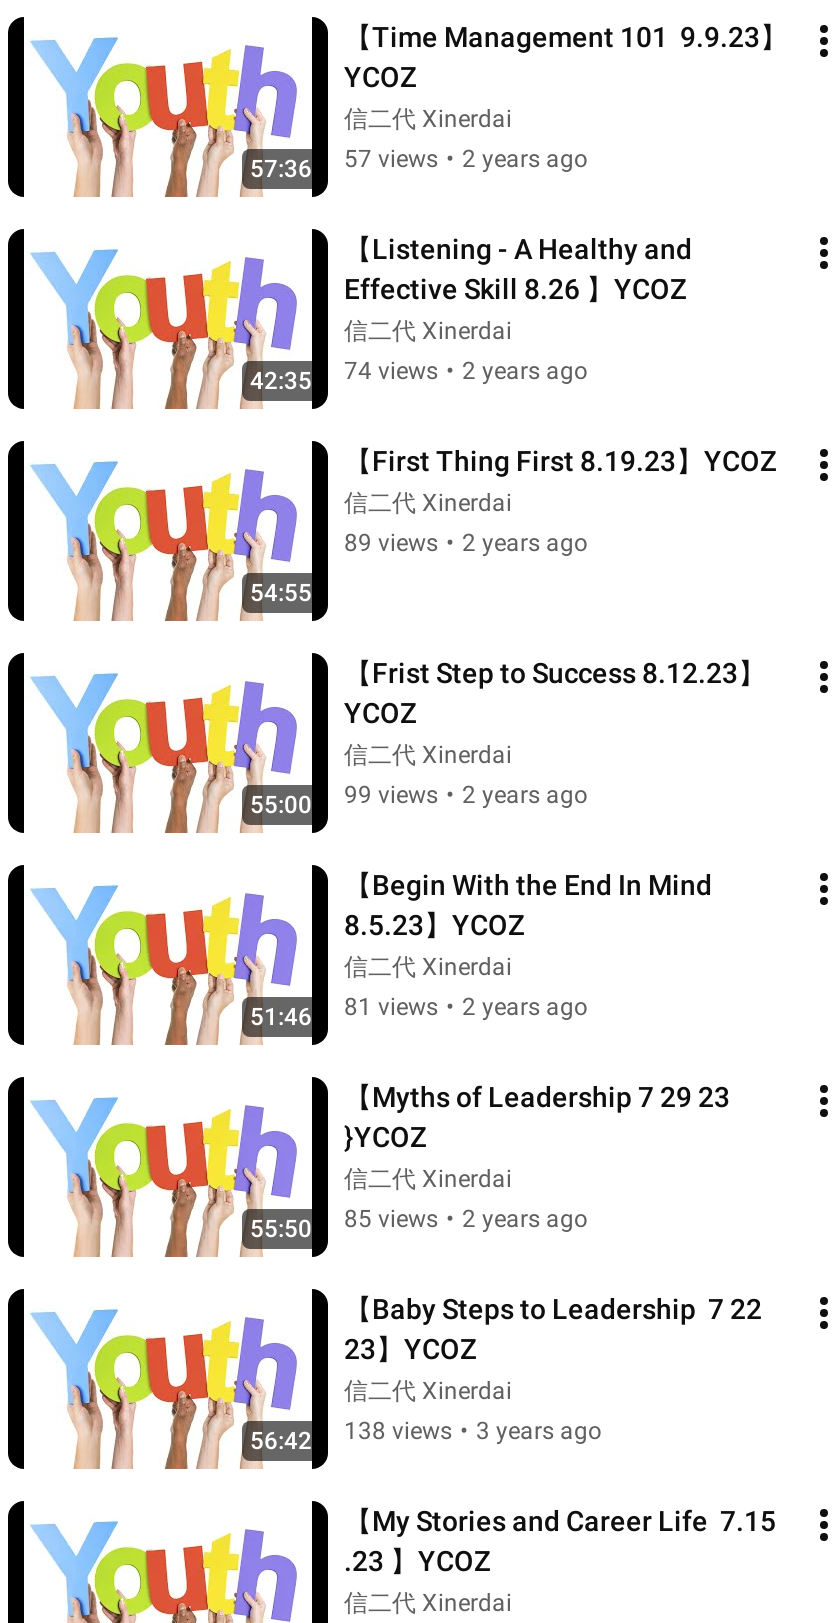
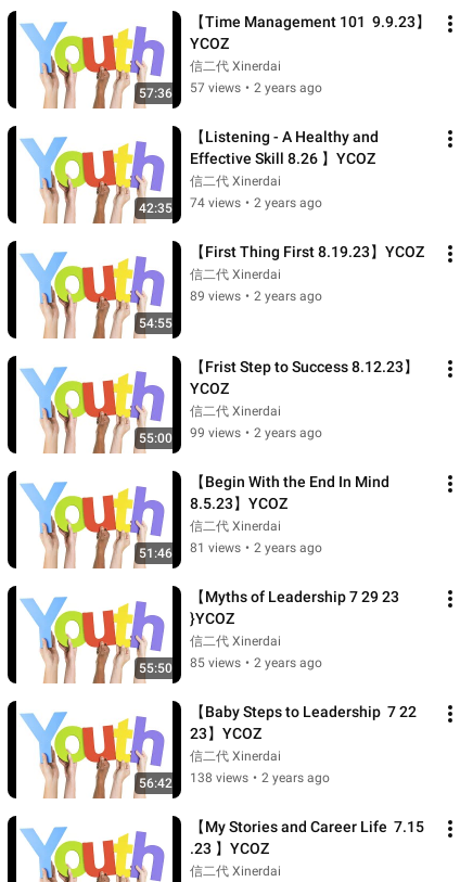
[344,1417,602,1445] 138 views • 3 years ago -> [190,770,330,786] 138 views • 2 years ago

